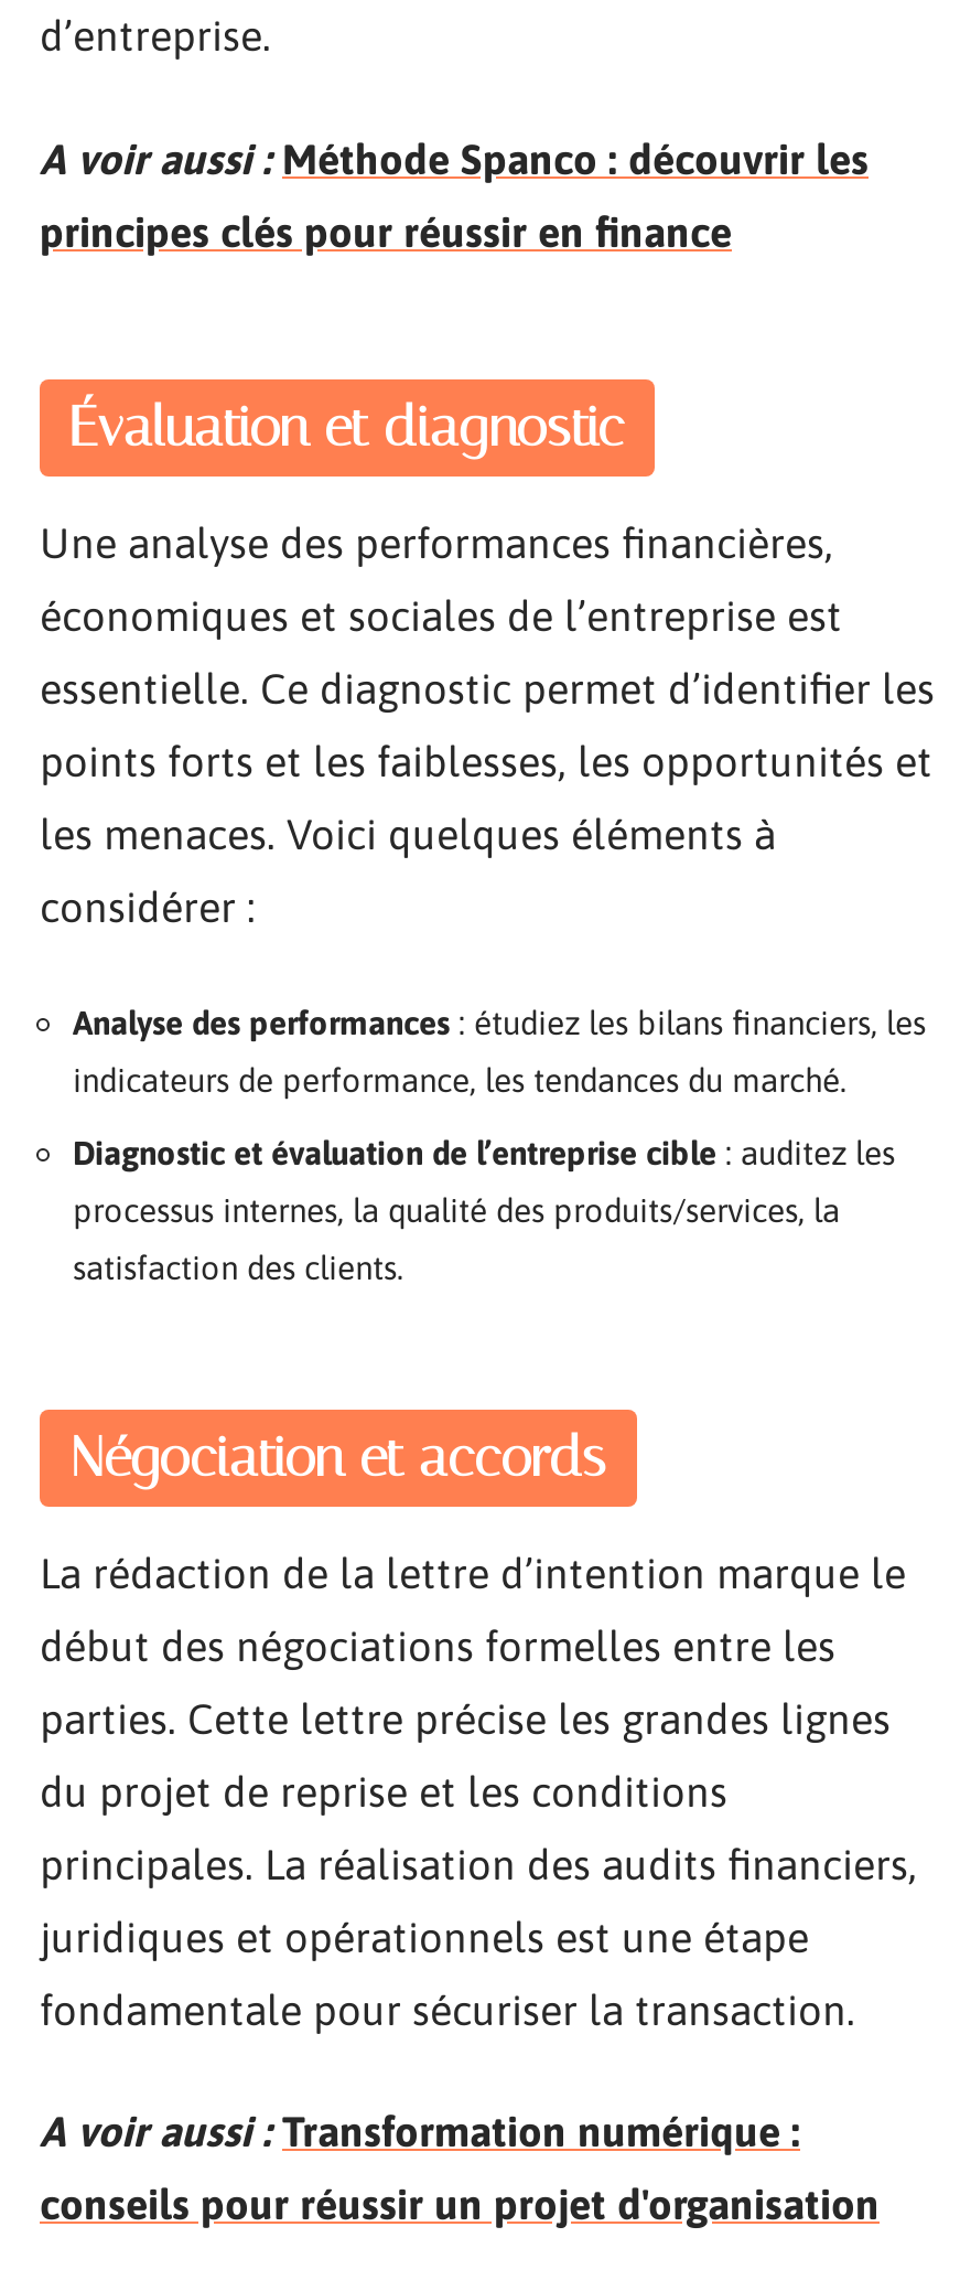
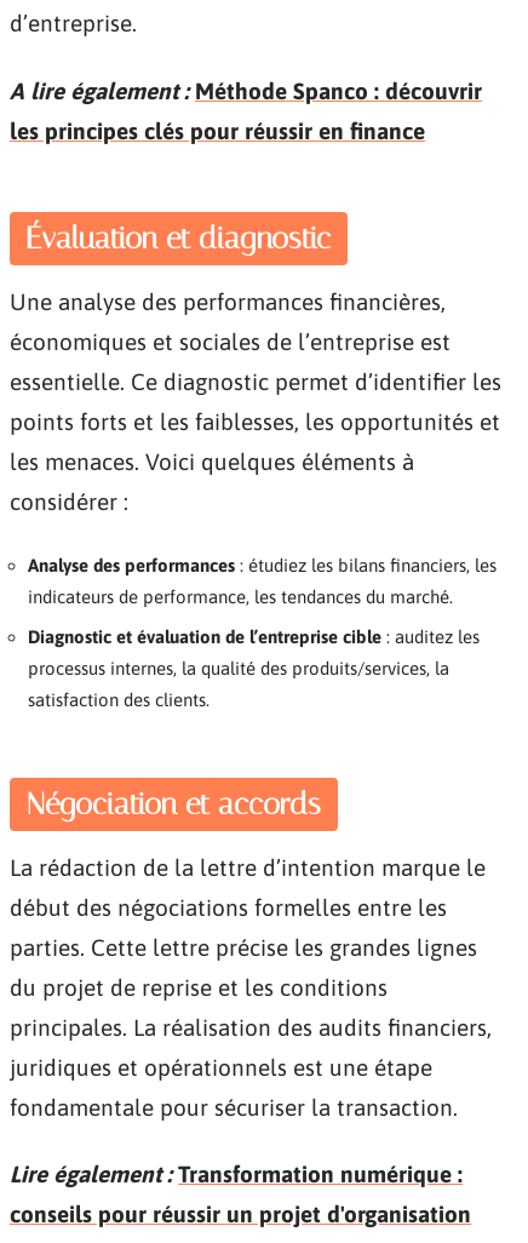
[40,133,869,182] A voir aussi : Méthode Spanco : découvrir les -> [10,77,482,104] A lire également : Méthode Spanco : découvrir
[40,206,732,255] principes clés pour réussir en finance -> [10,117,425,144] les principes clés pour réussir en finance
[40,2107,800,2155] A voir aussi : Transformation numérique : -> [10,1161,463,1187] Lire également : Transformation numérique :

